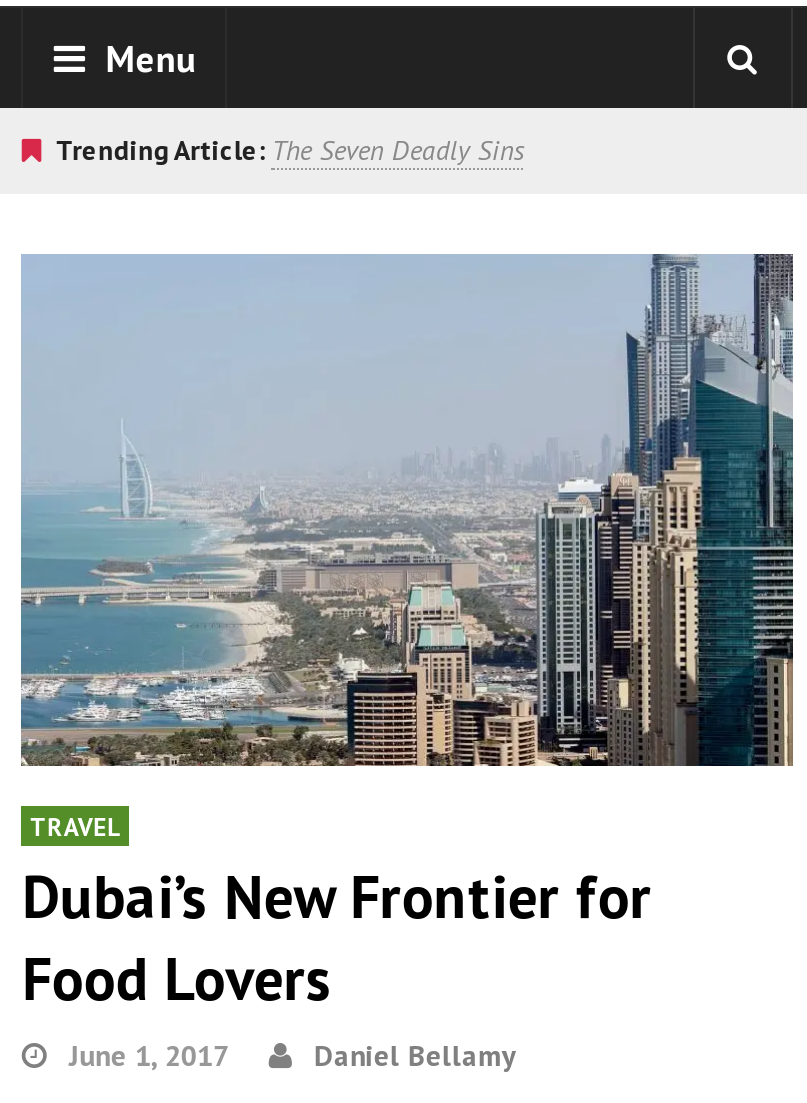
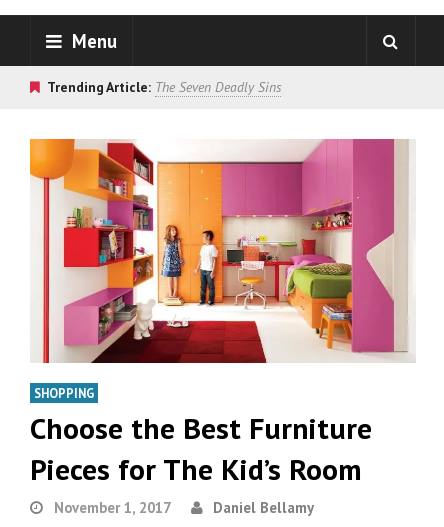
[19,252,795,1075] [image] | TRAVEL | Dubai’s New Frontier for | Food Lovers | June 1, 2017 -> [29,138,416,517] [image] | SHOPPING | Choose the Best Furniture | Pieces for The Kid’s Room | November 1, 2017

